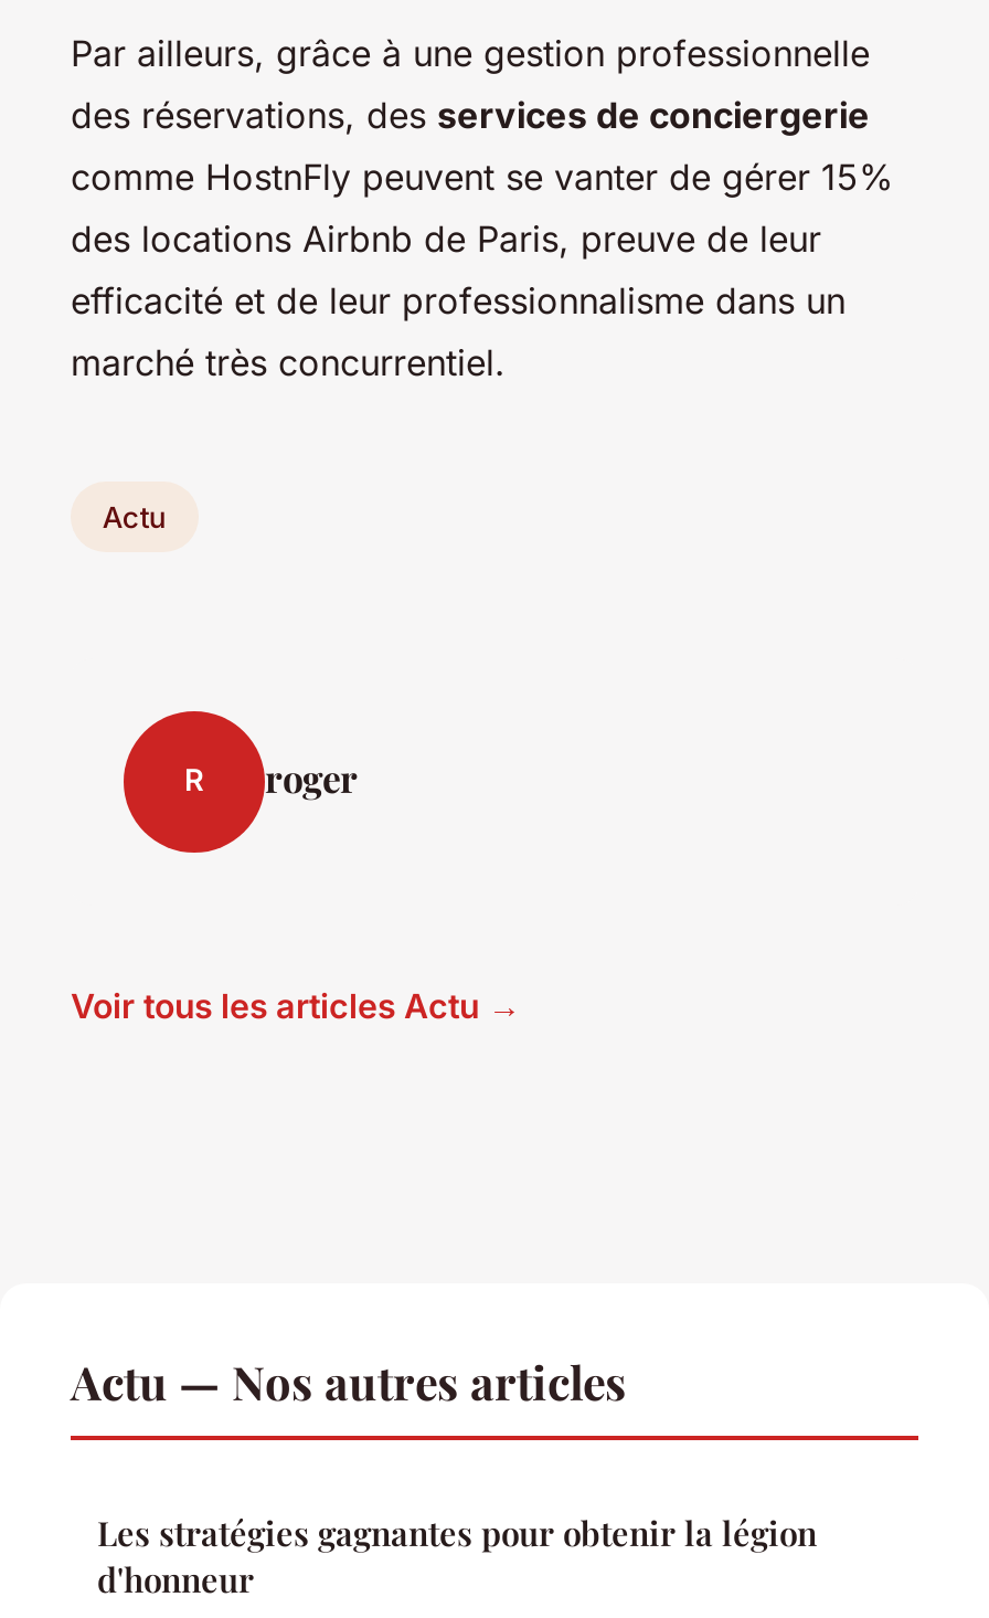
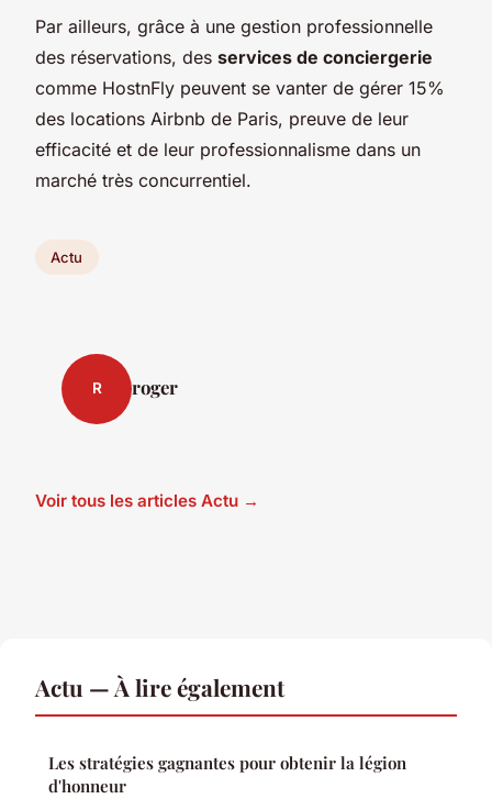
[71,1349,627,1411] Actu — Nos autres articles -> [35,671,284,702] Actu — À lire également

